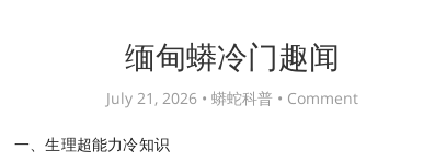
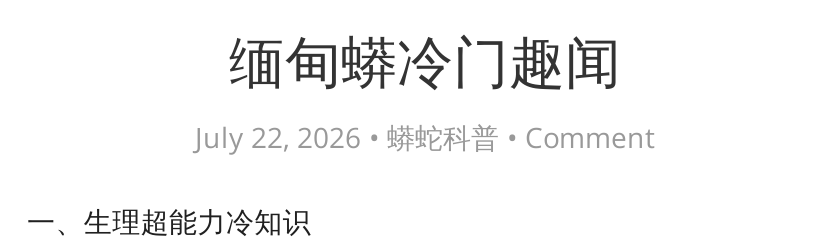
[106,88,358,108] July 21, 2026 •蟒蛇科普• Comment -> [195,118,655,156] July 22, 2026 •蟒蛇科普• Comment

